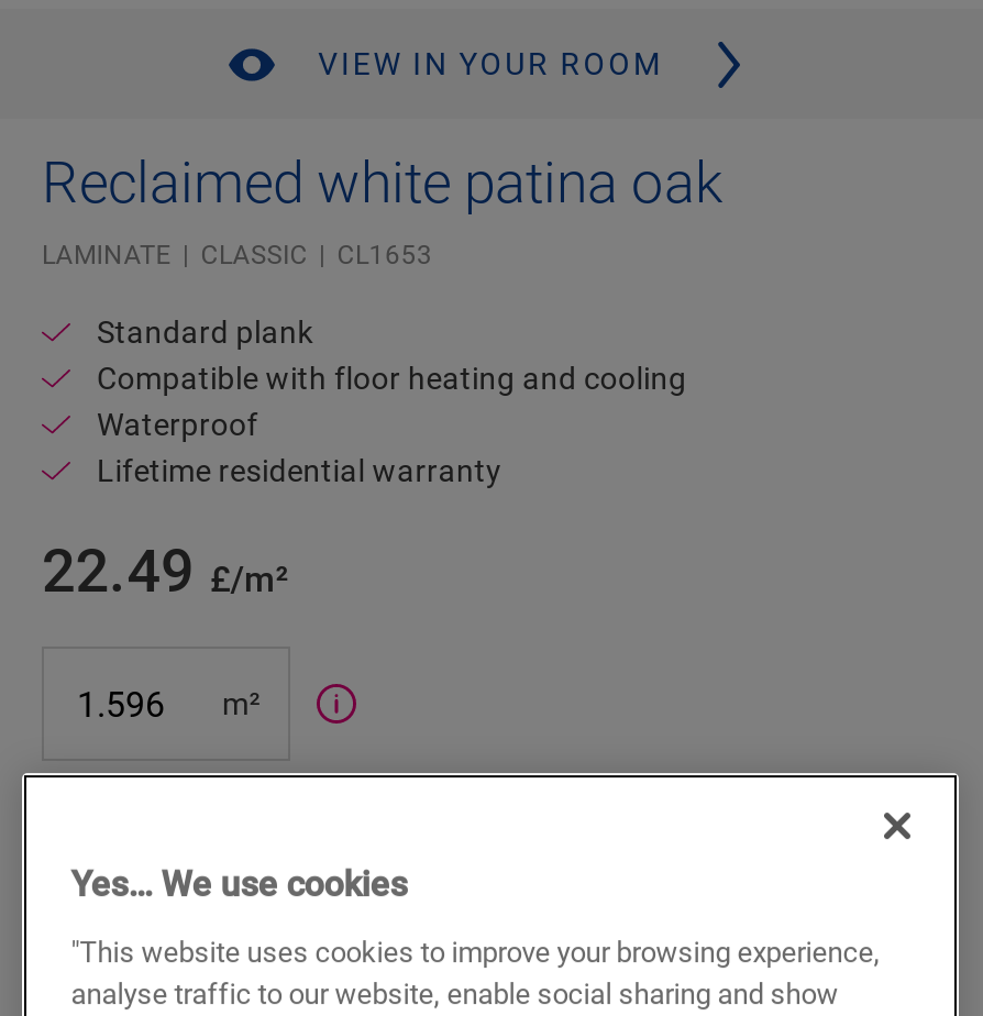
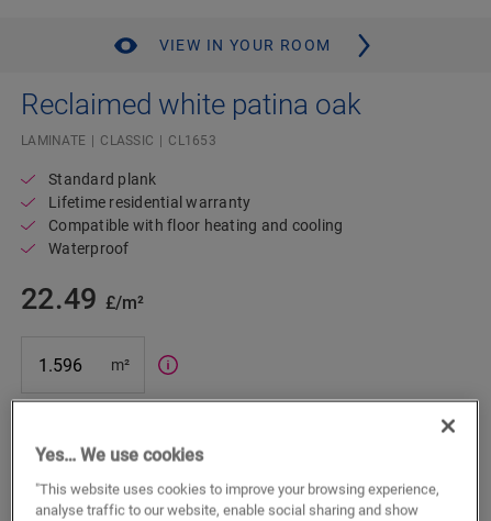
moved [97,361,687,443] -> [48,217,343,258]: Compatible with floor heating and cooling | Waterproof
moved [97,454,502,489] -> [48,194,251,211]: Lifetime residential warranty

